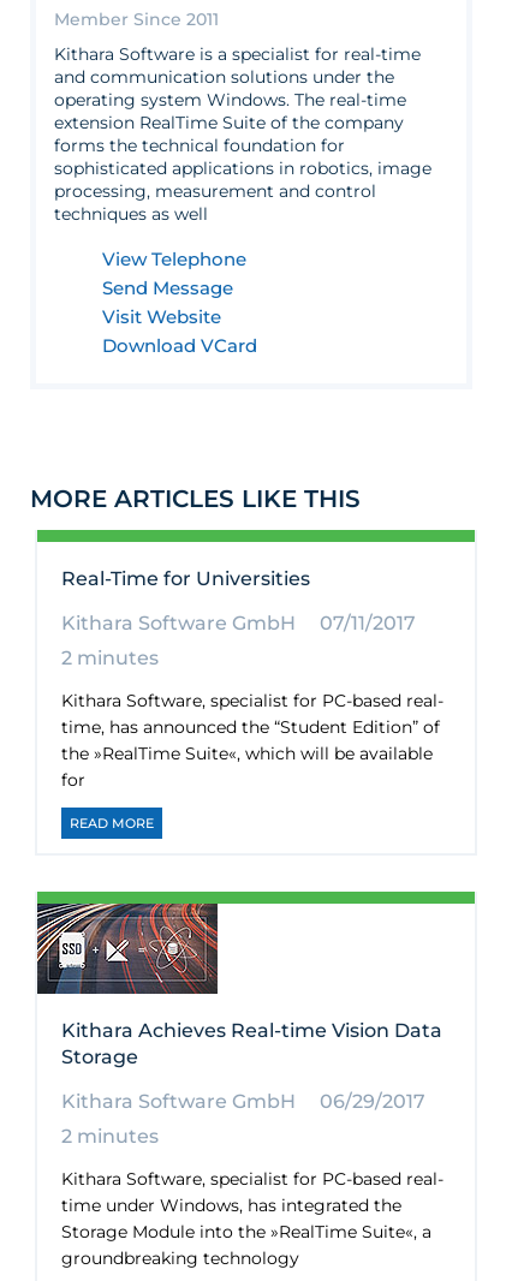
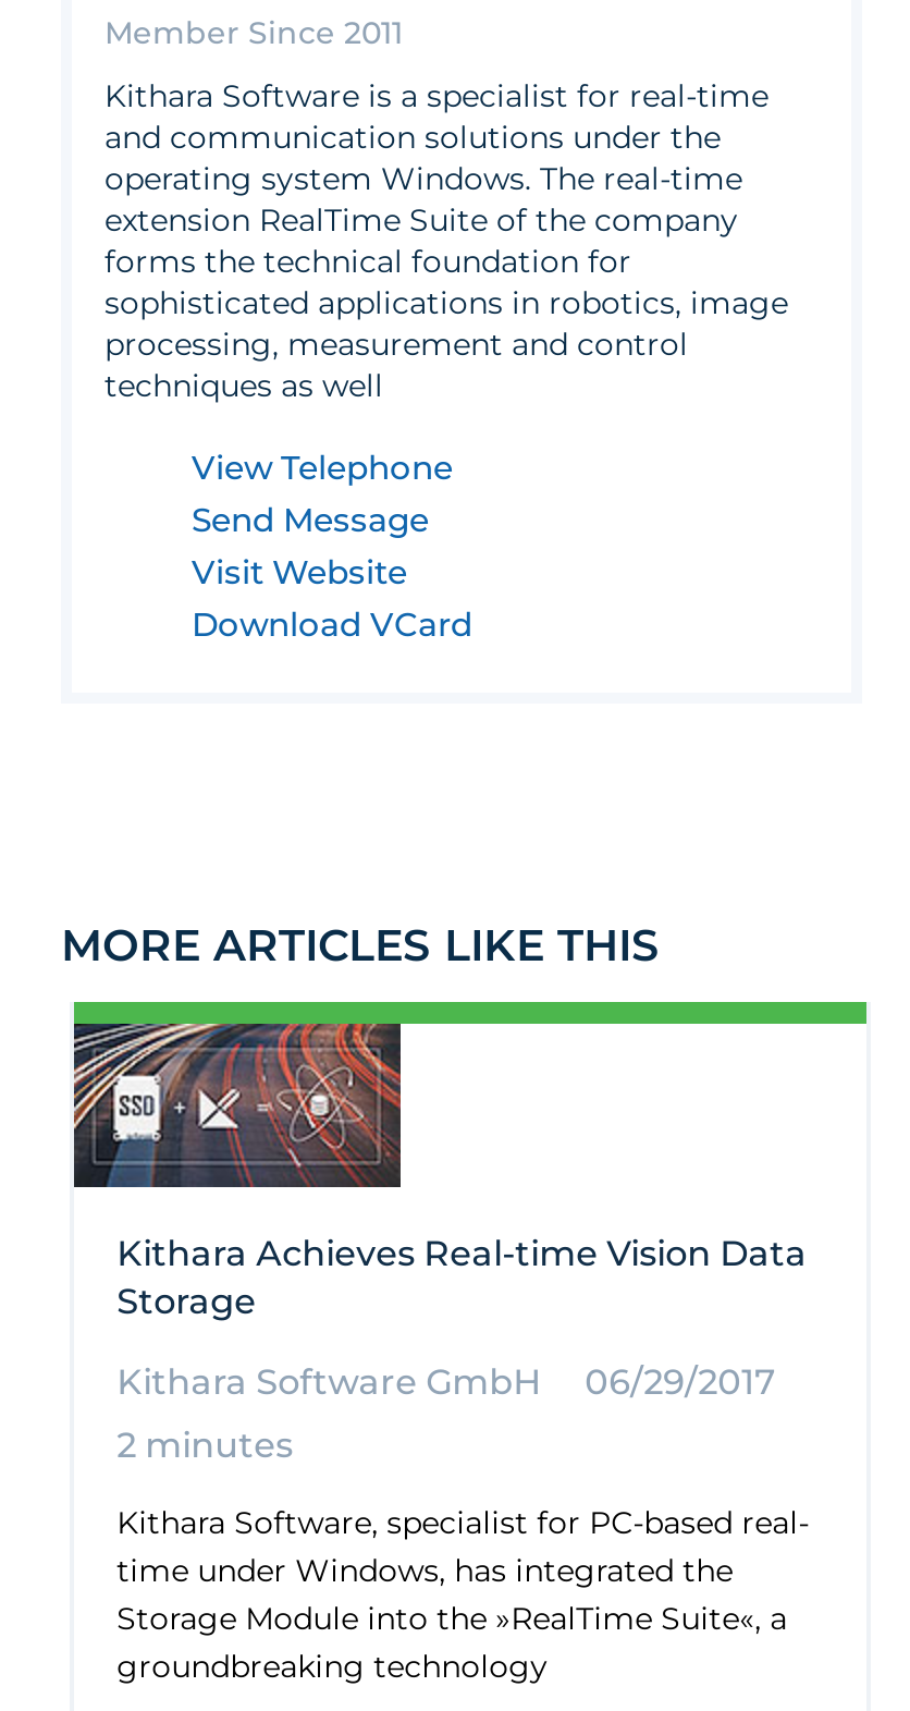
moved [30,484,361,513] -> [61,919,660,971]: MORE ARTICLES LIKE THIS
[61,567,443,832] Real-Time for Universities | Kithara Software GmbH | 07/11/2017 | 2 minutes | Kithara Software, specialist for PC-based real- | time, has announced the “Student Edition” of | the »RealTime Suite«, which will be available | for | READ MORE -> none

